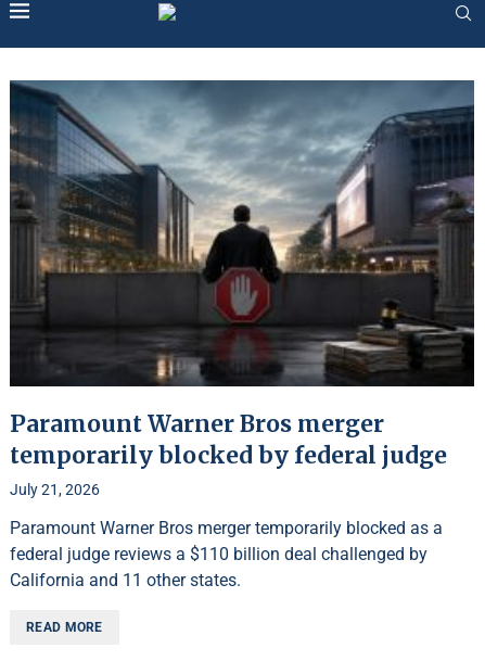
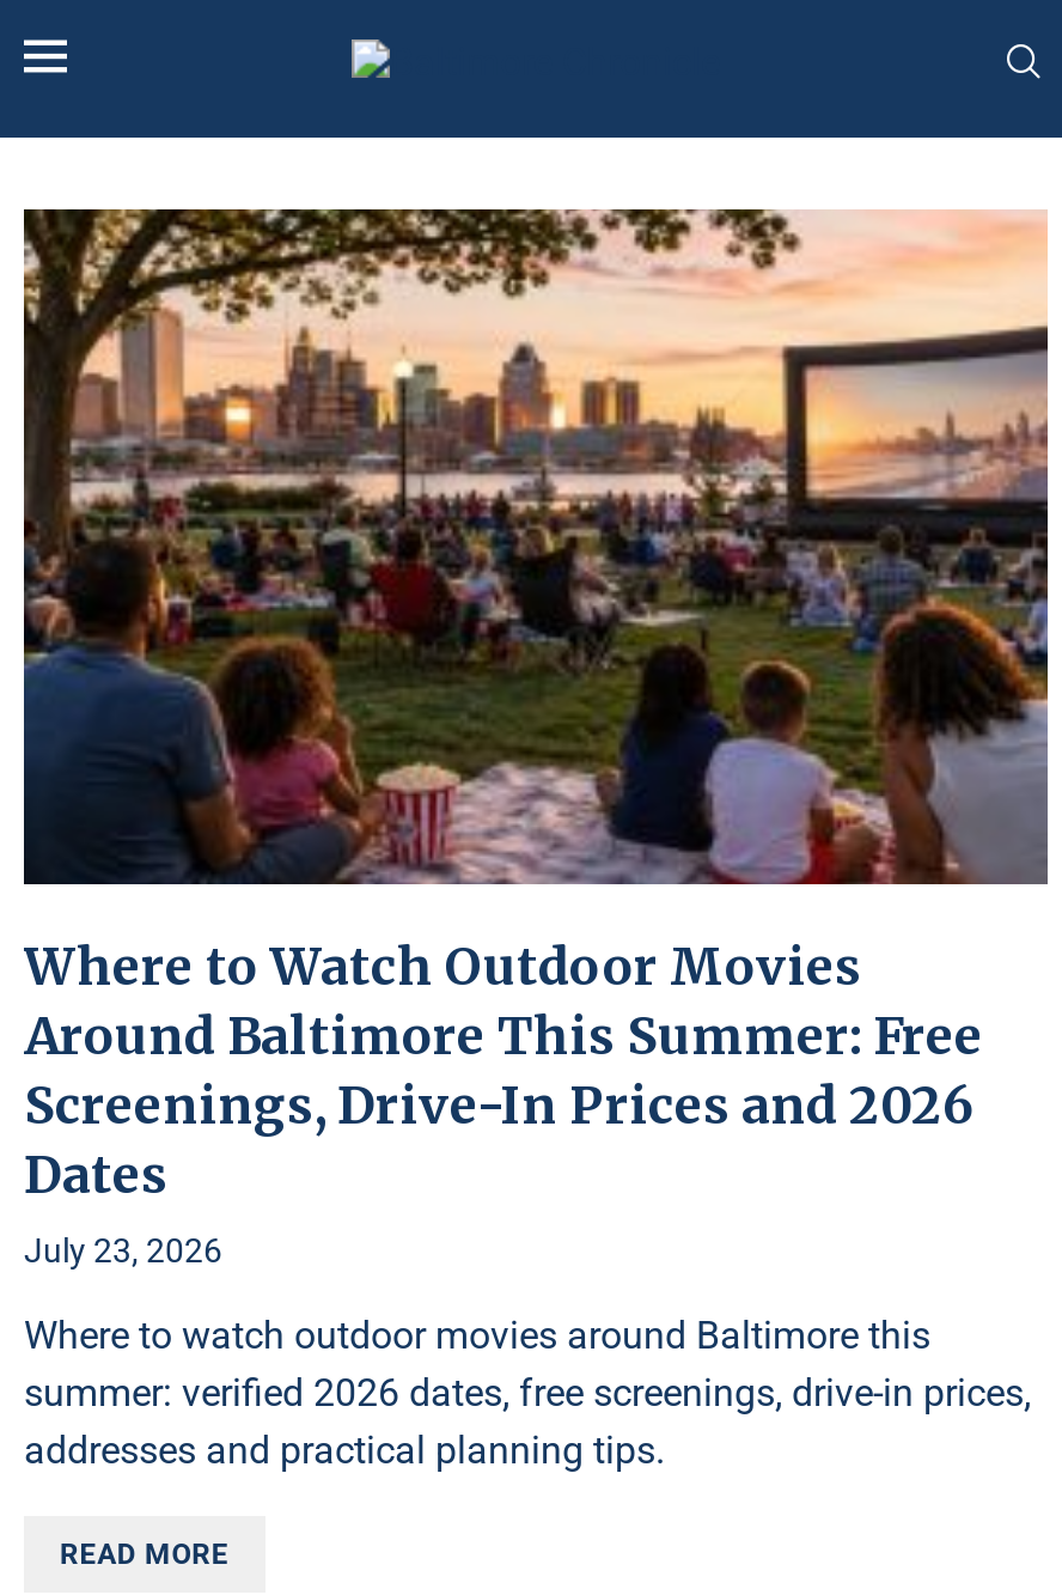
[10,79,475,499] [image] | Paramount Warner Bros merger | temporarily blocked by federal judge | July 21, 2026 -> [22,207,1050,1271] [image] | Where to Watch Outdoor Movies | Around Baltimore This Summer: Free | Screenings, Drive-In Prices and 2026 | Dates | July 23, 2026
[10,518,443,591] Paramount Warner Bros merger temporarily blocked as a | federal judge reviews a $110 billion deal challenged by | California and 11 other states. -> [24,1314,1031,1474] Where to watch outdoor movies around Baltimore this | summer: verified 2026 dates, free screenings, drive-in prices, | addresses and practical planning tips.

